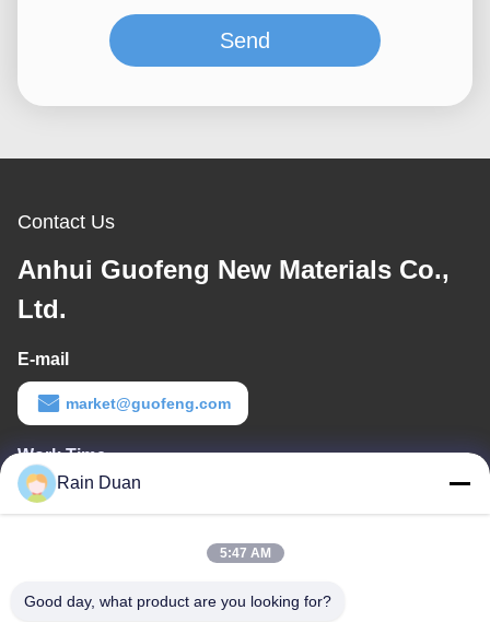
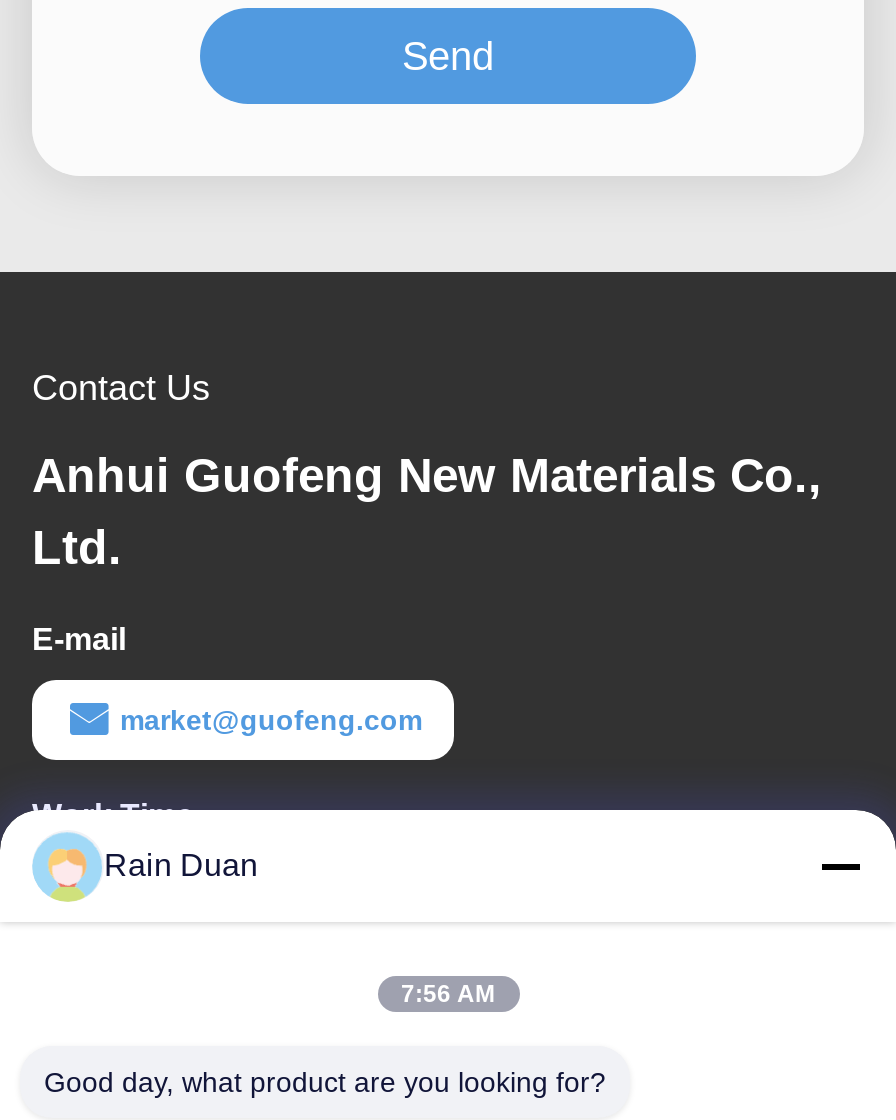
[219,545,271,561] 5:47 AM -> [401,980,495,1008] 7:56 AM

